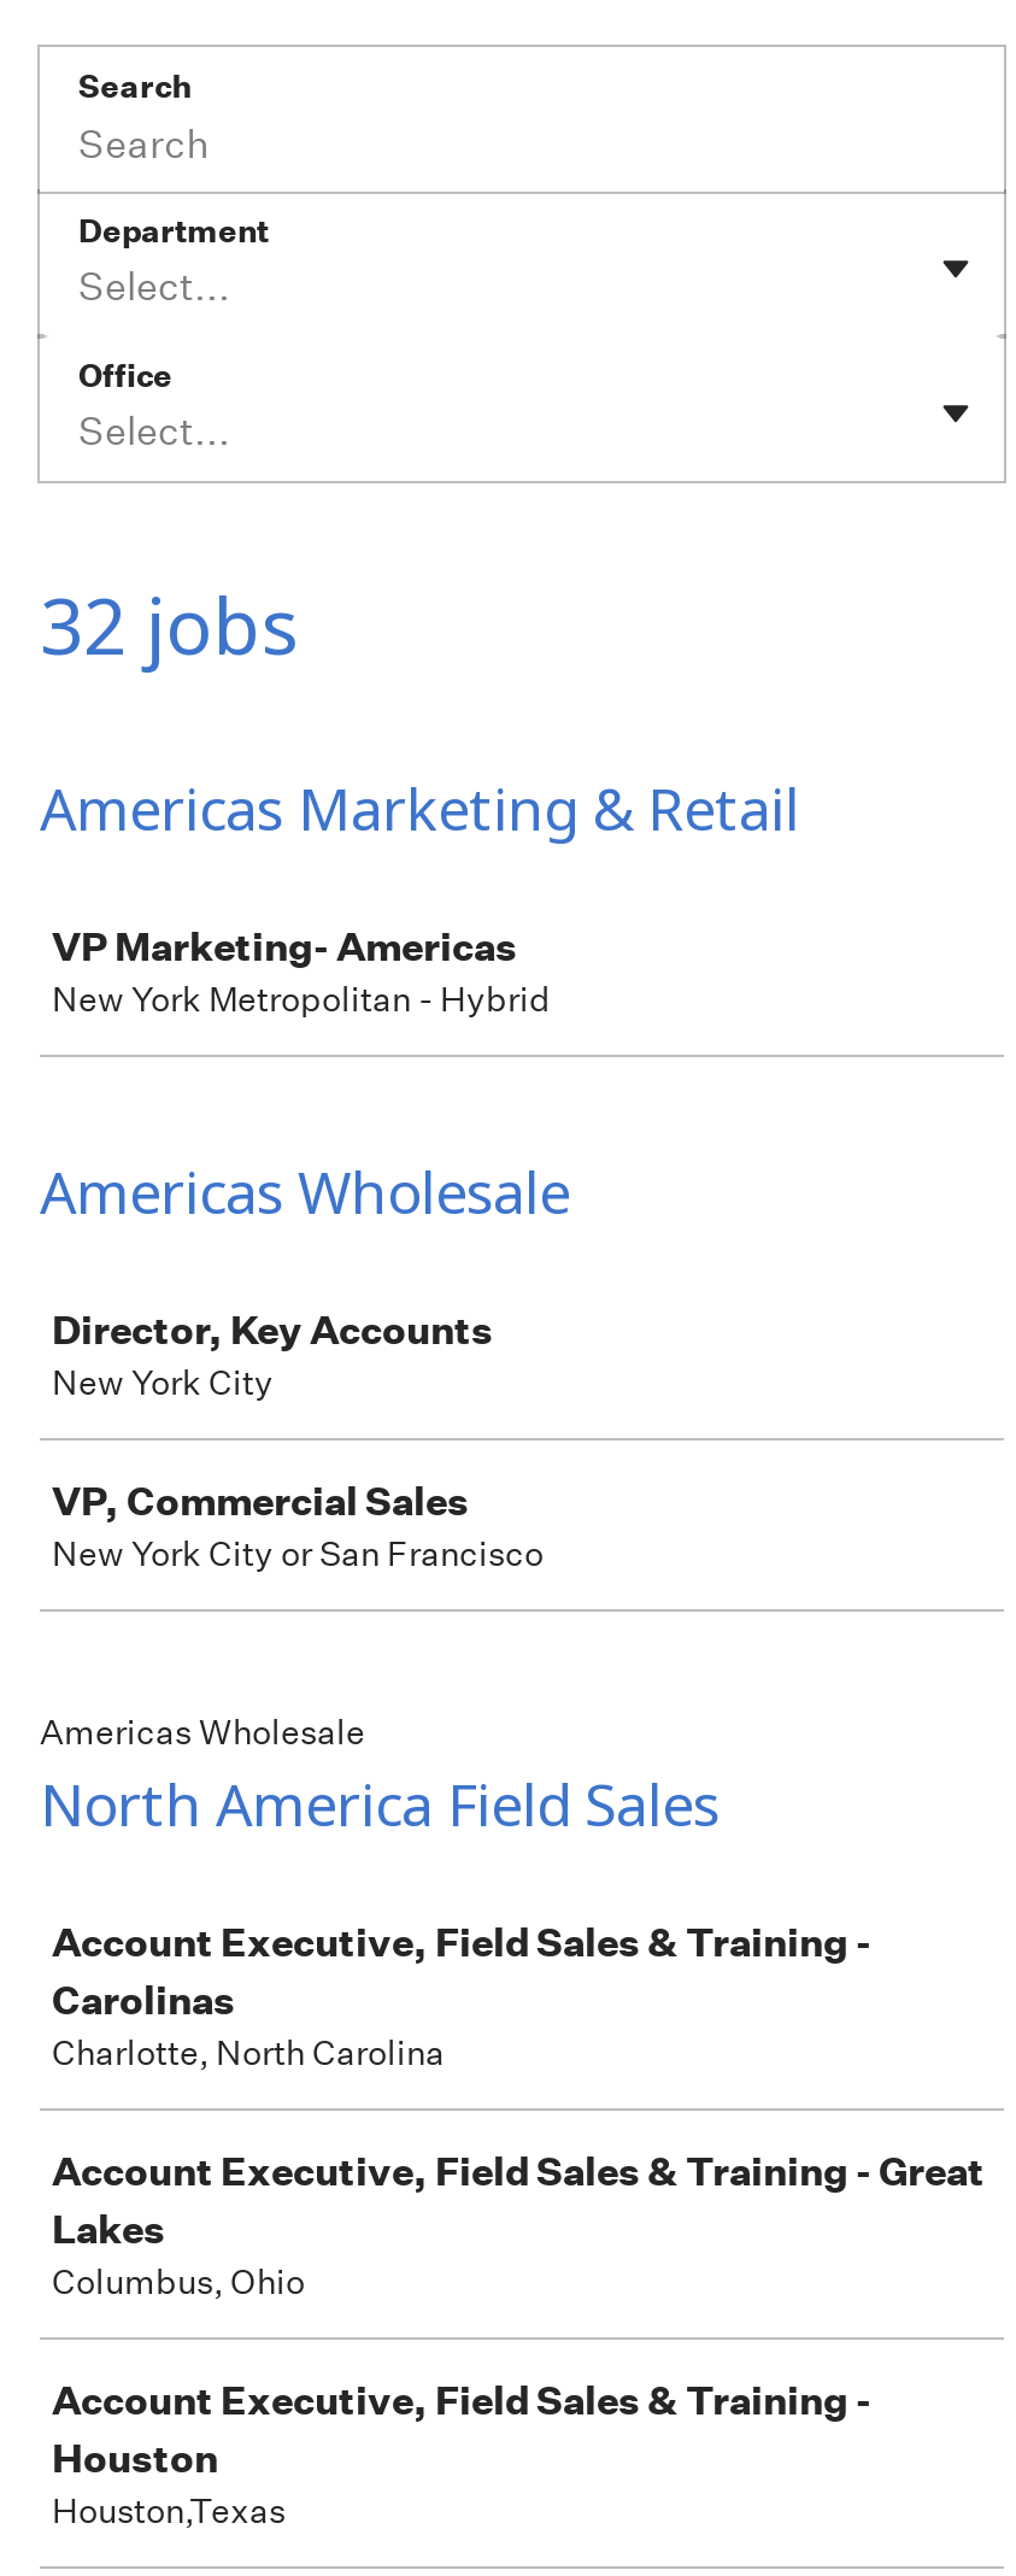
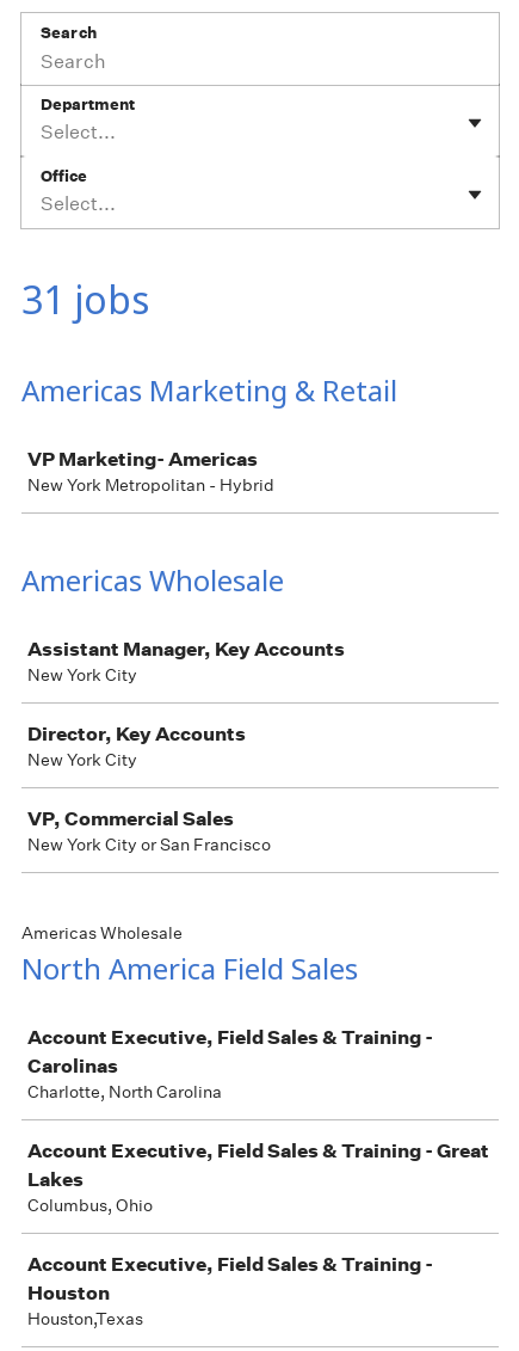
[40,574,298,677] 32 jobs -> [21,274,149,325] 31 jobs
none -> [27,637,345,686] Assistant Manager, Key Accounts | New York City

